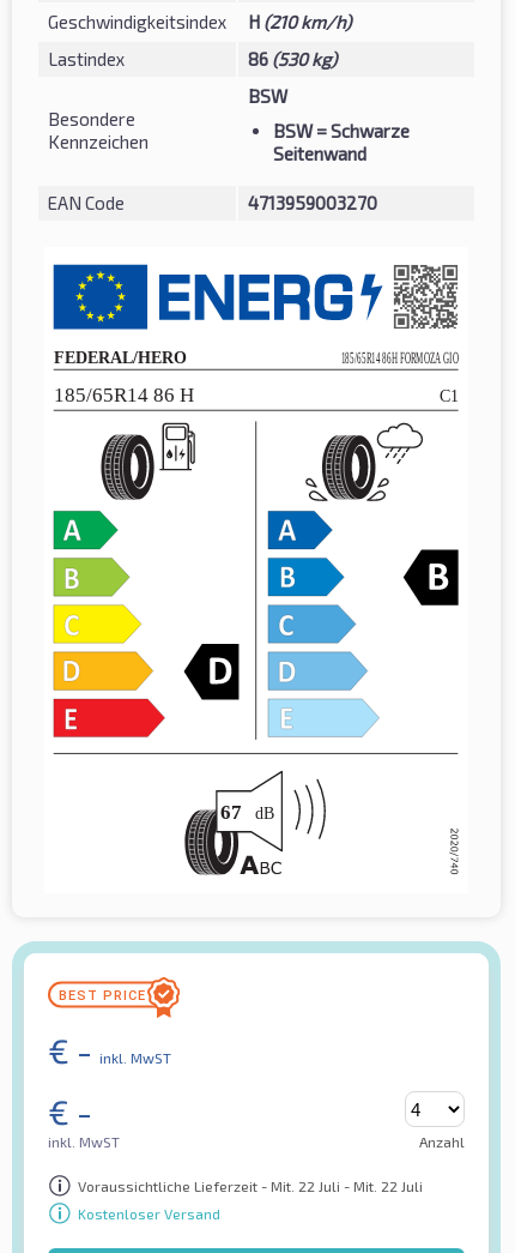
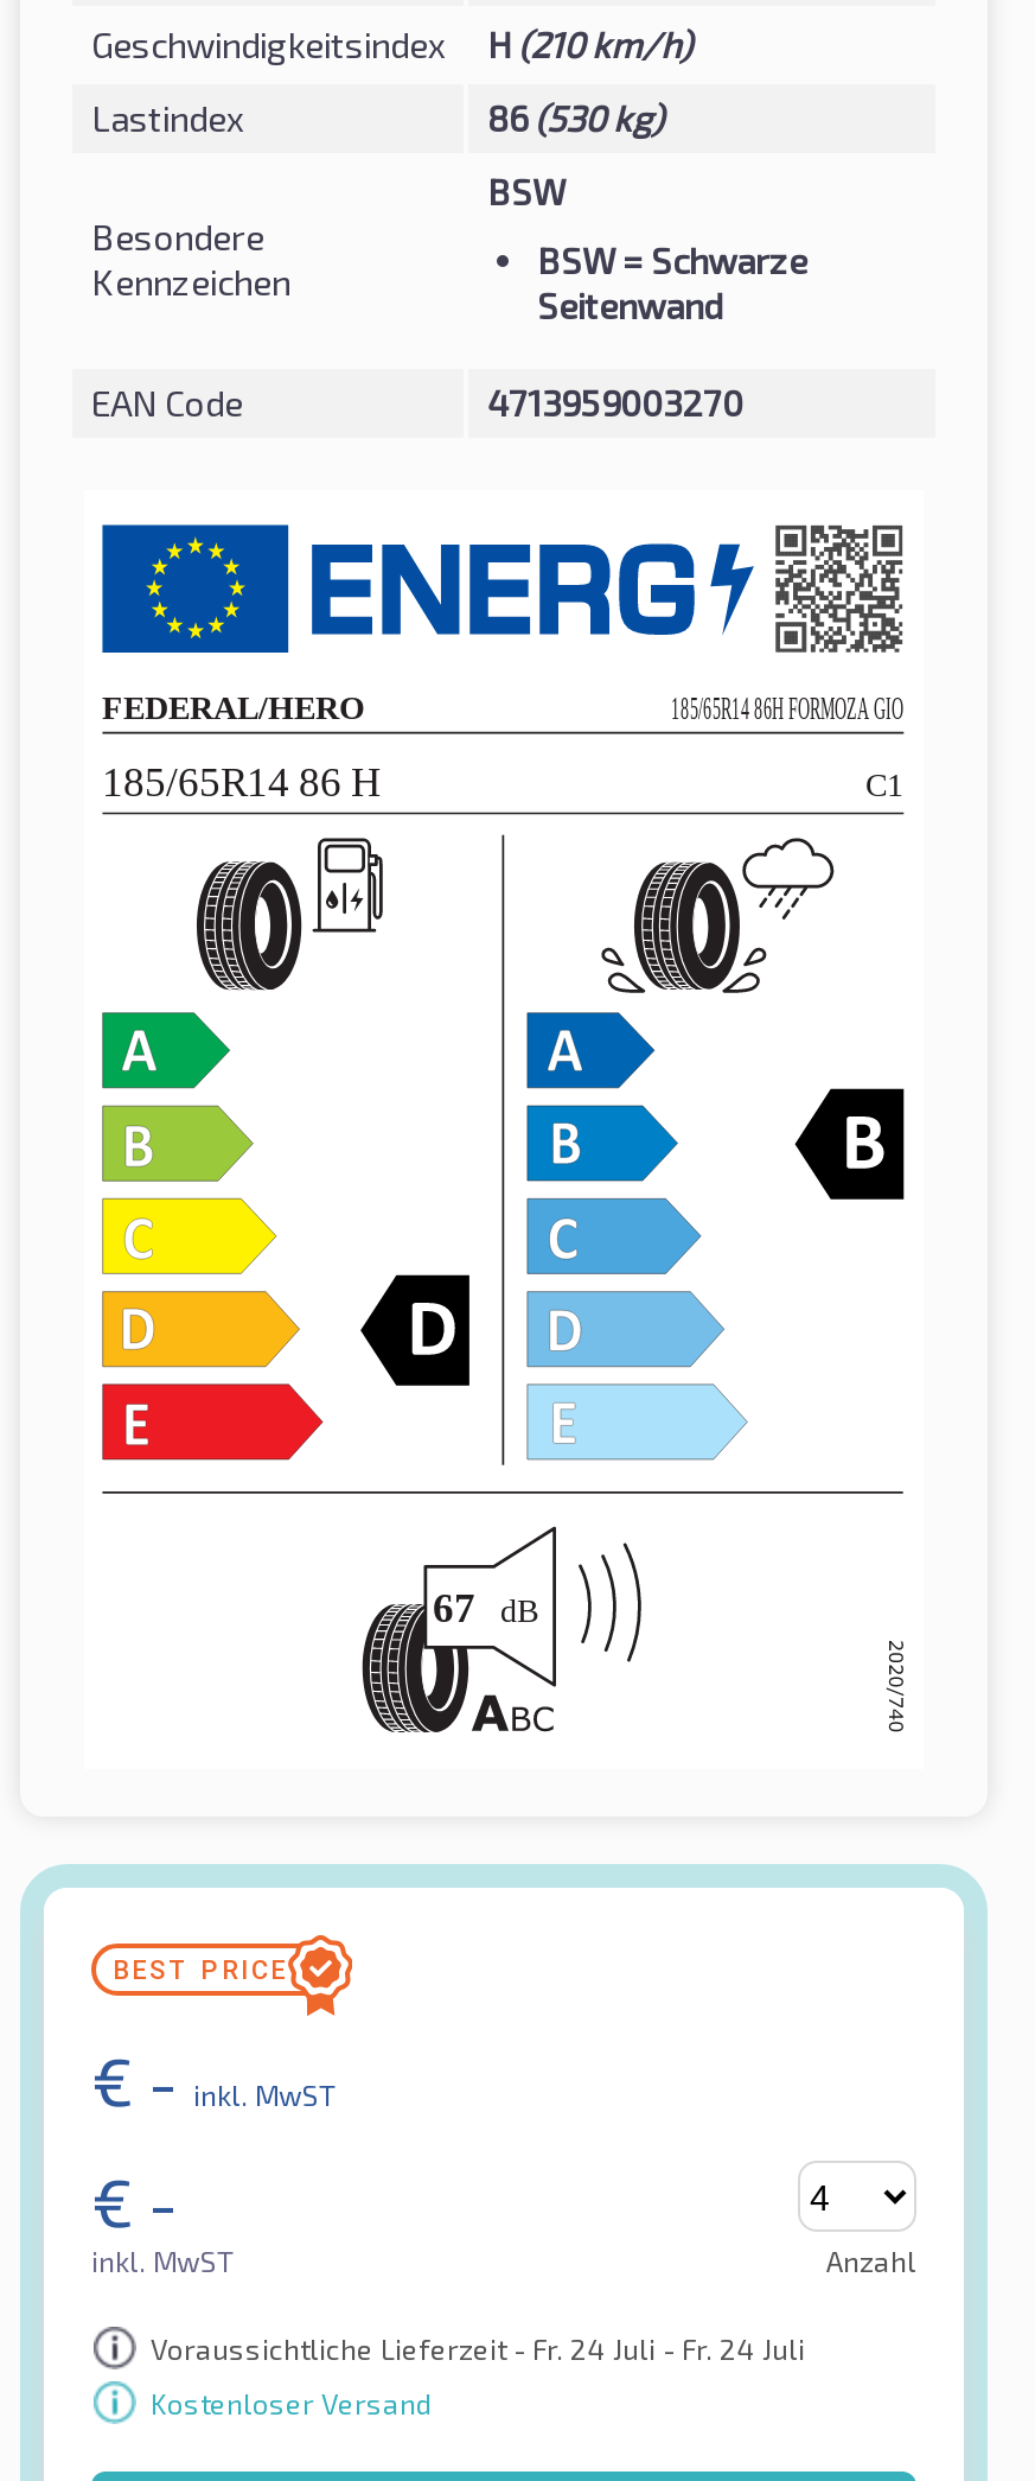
[78,1177,423,1194] Voraussichtliche Lieferzeit - Mit. 22 Juli - Mit. 22 Juli -> [151,2331,805,2364] Voraussichtliche Lieferzeit - Fr. 24 Juli - Fr. 24 Juli

